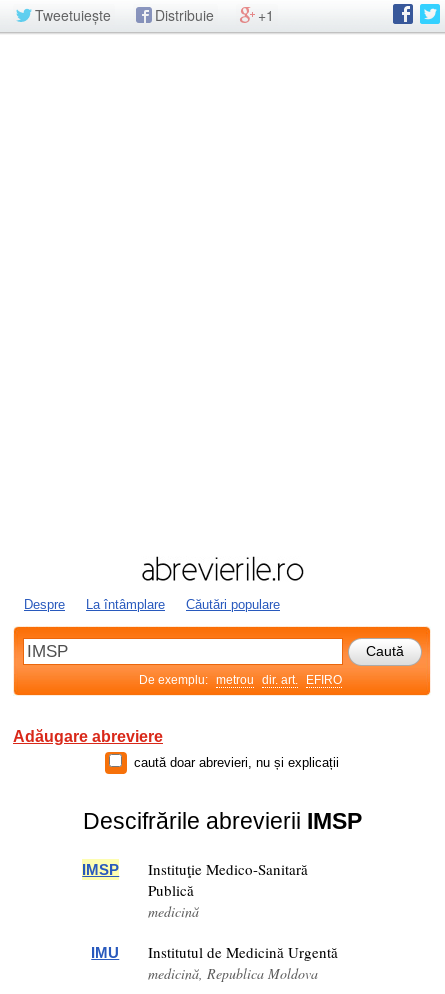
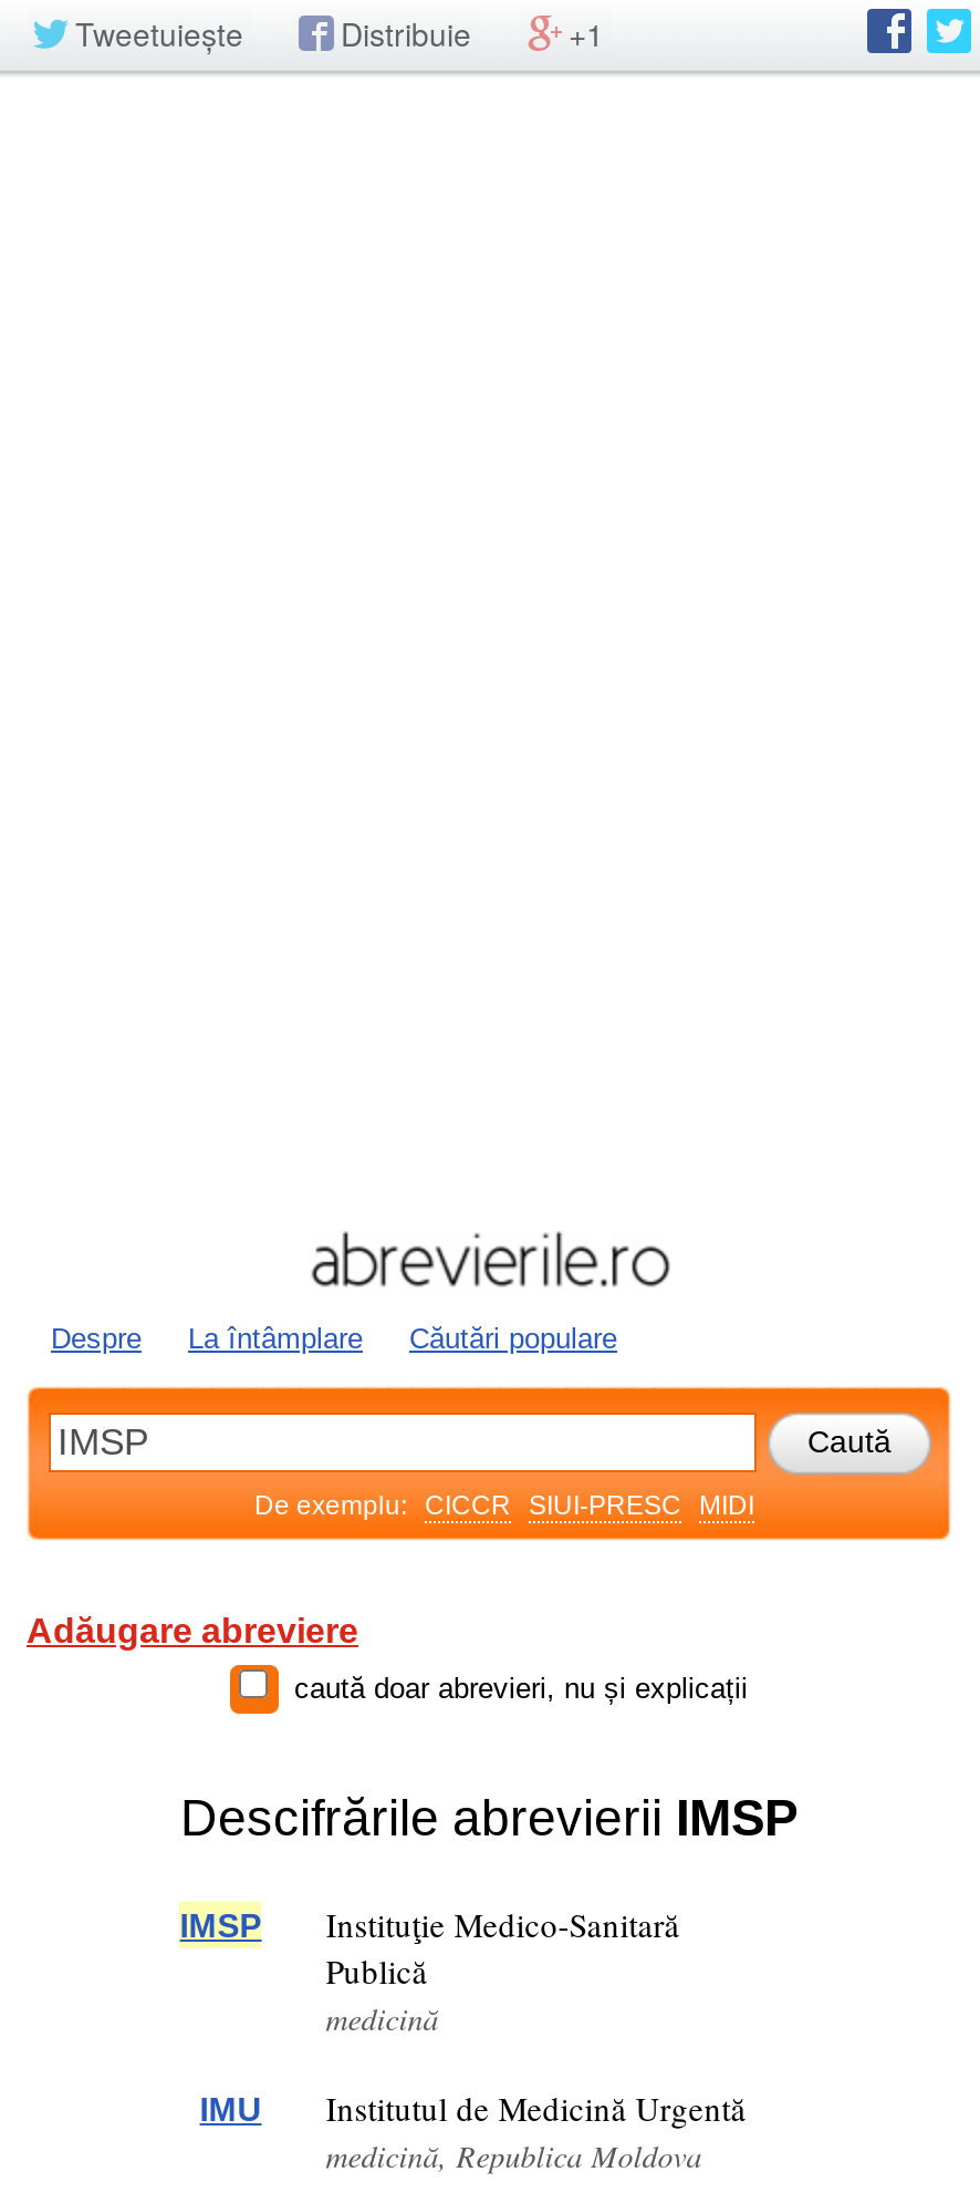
[139,673,342,687] De exemplu: metrou dir. art. EFIRO -> [254,1490,754,1521] De exemplu: CICCR SIUI-PRESC MIDI

